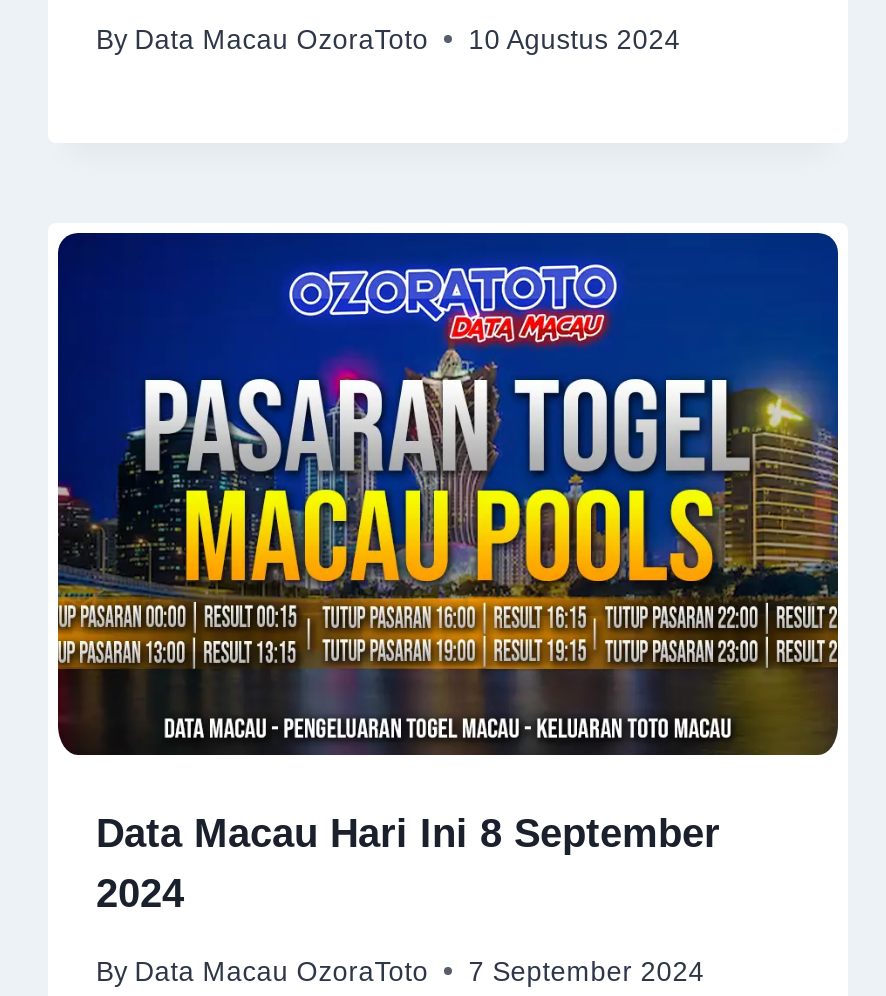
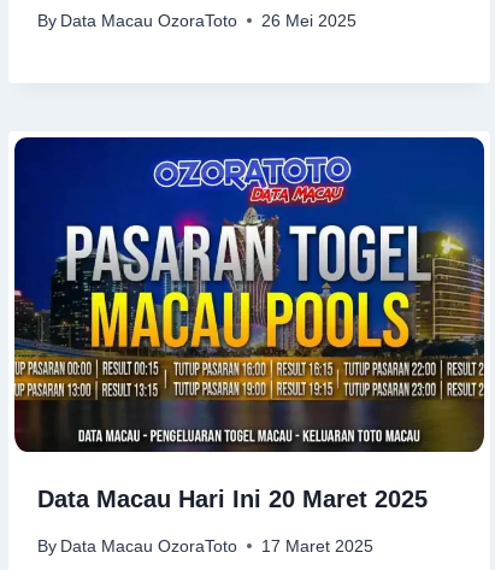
[96,24,680,54] By Data Macau OzoraToto 10 Agustus 2024 -> [37,12,357,30] By Data Macau OzoraToto 26 Mei 2025
[96,812,720,916] Data Macau Hari Ini 8 September | 2024 -> [37,486,428,513] Data Macau Hari Ini 20 Maret 2025
[96,957,704,987] By Data Macau OzoraToto 7 September 2024 -> [37,537,374,555] By Data Macau OzoraToto 17 Maret 2025

